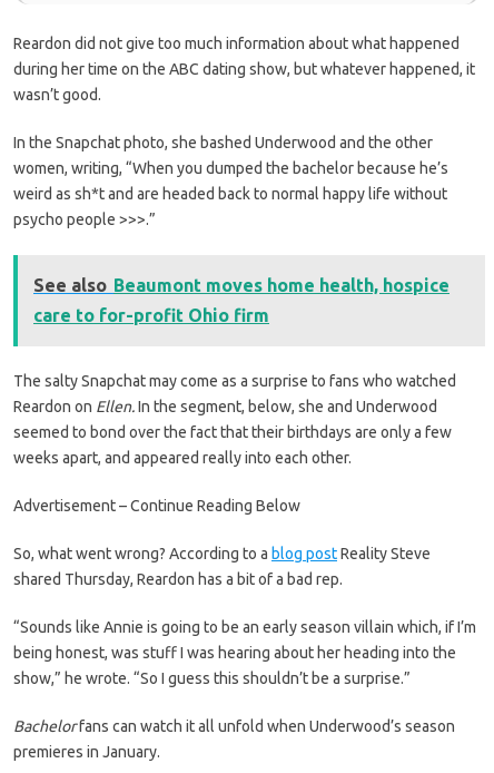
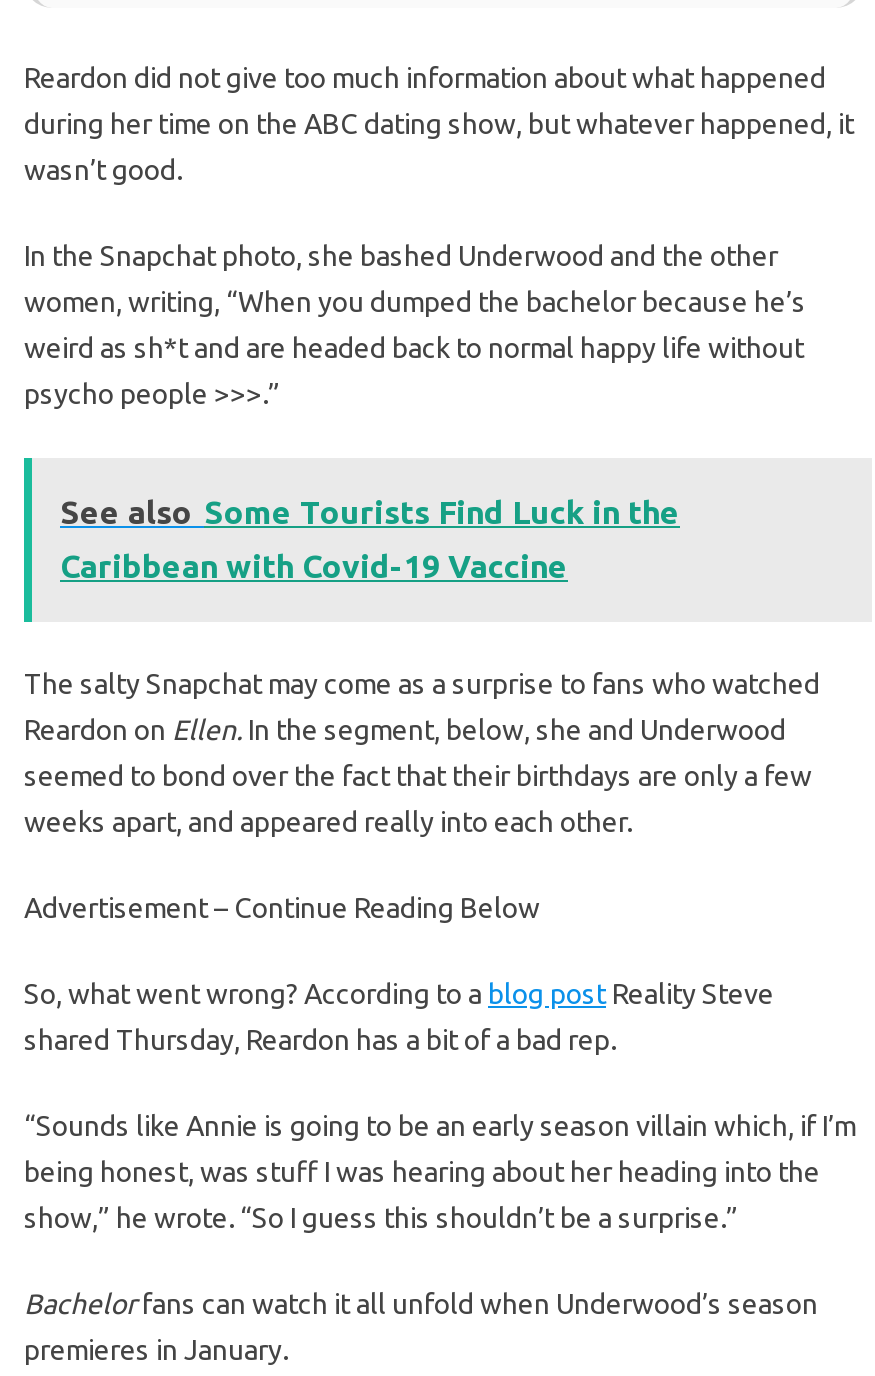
[33,275,449,295] See also Beaumont moves home health, hospice -> [60,493,680,529] See also Some Tourists Find Luck in the
[33,305,269,325] care to for-profit Ohio firm -> [60,547,568,583] Caribbean with Covid-19 Vaccine

